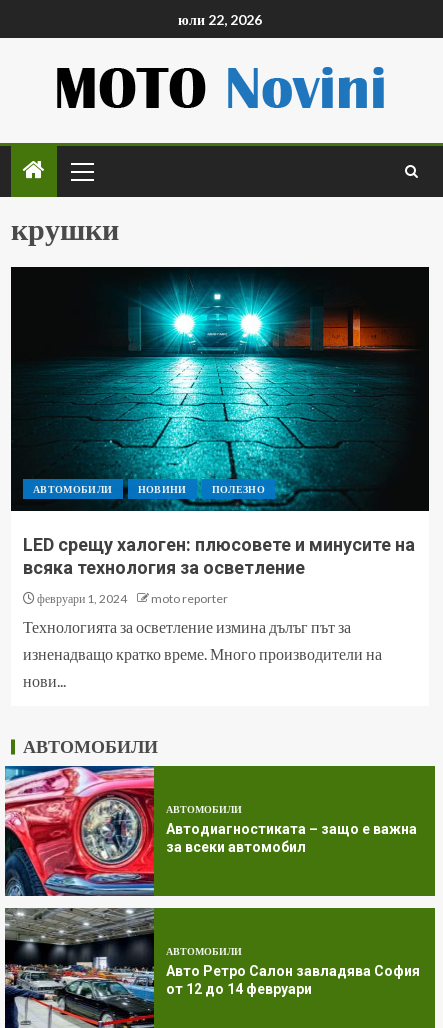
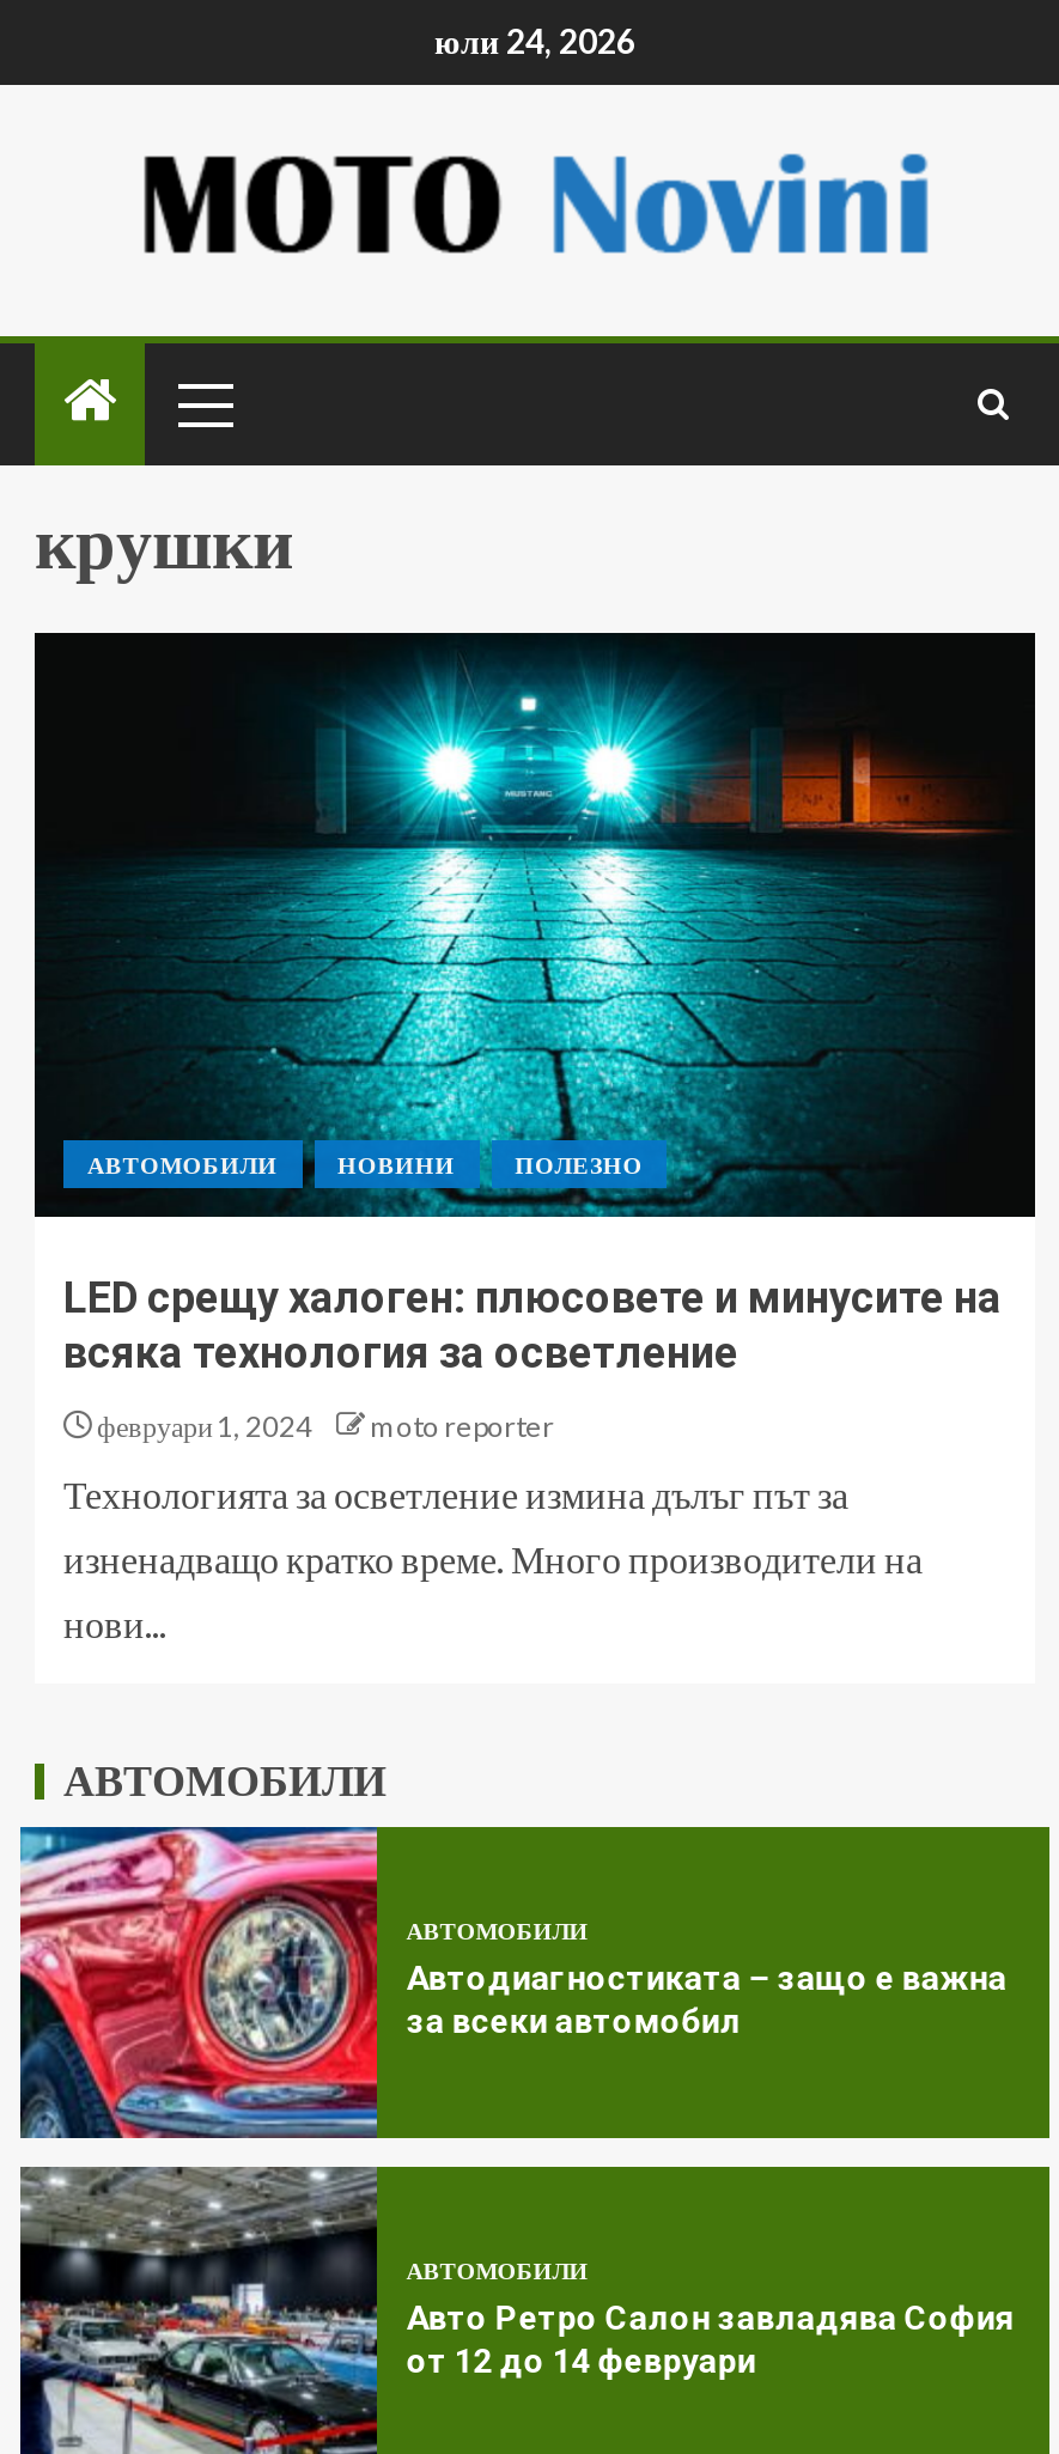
[178,11,262,28] юли 22, 2026 -> [434,20,635,61] юли 24, 2026

